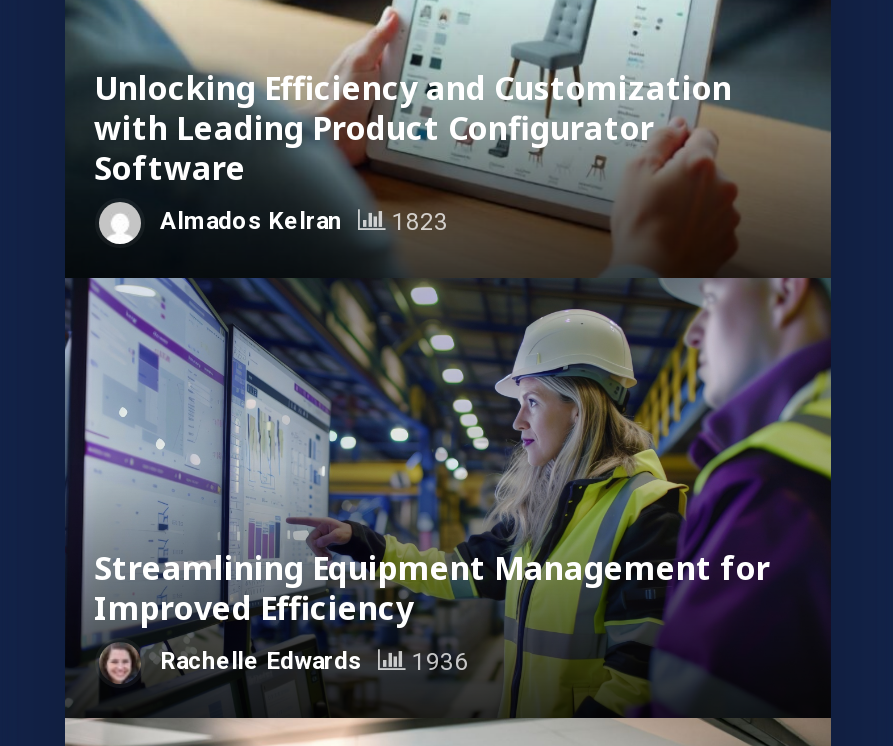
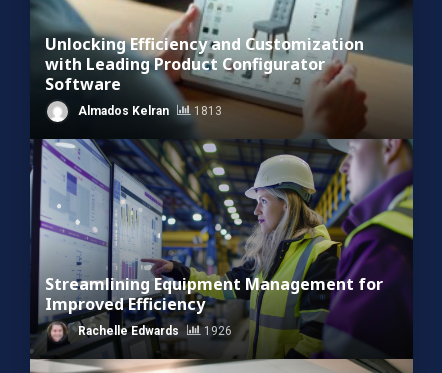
[154,208,448,236] Almados Kelran 1823 -> [74,104,221,118] Almados Kelran 1813
[154,648,468,676] Rachelle Edwards 1936 -> [74,324,231,338] Rachelle Edwards 1926

